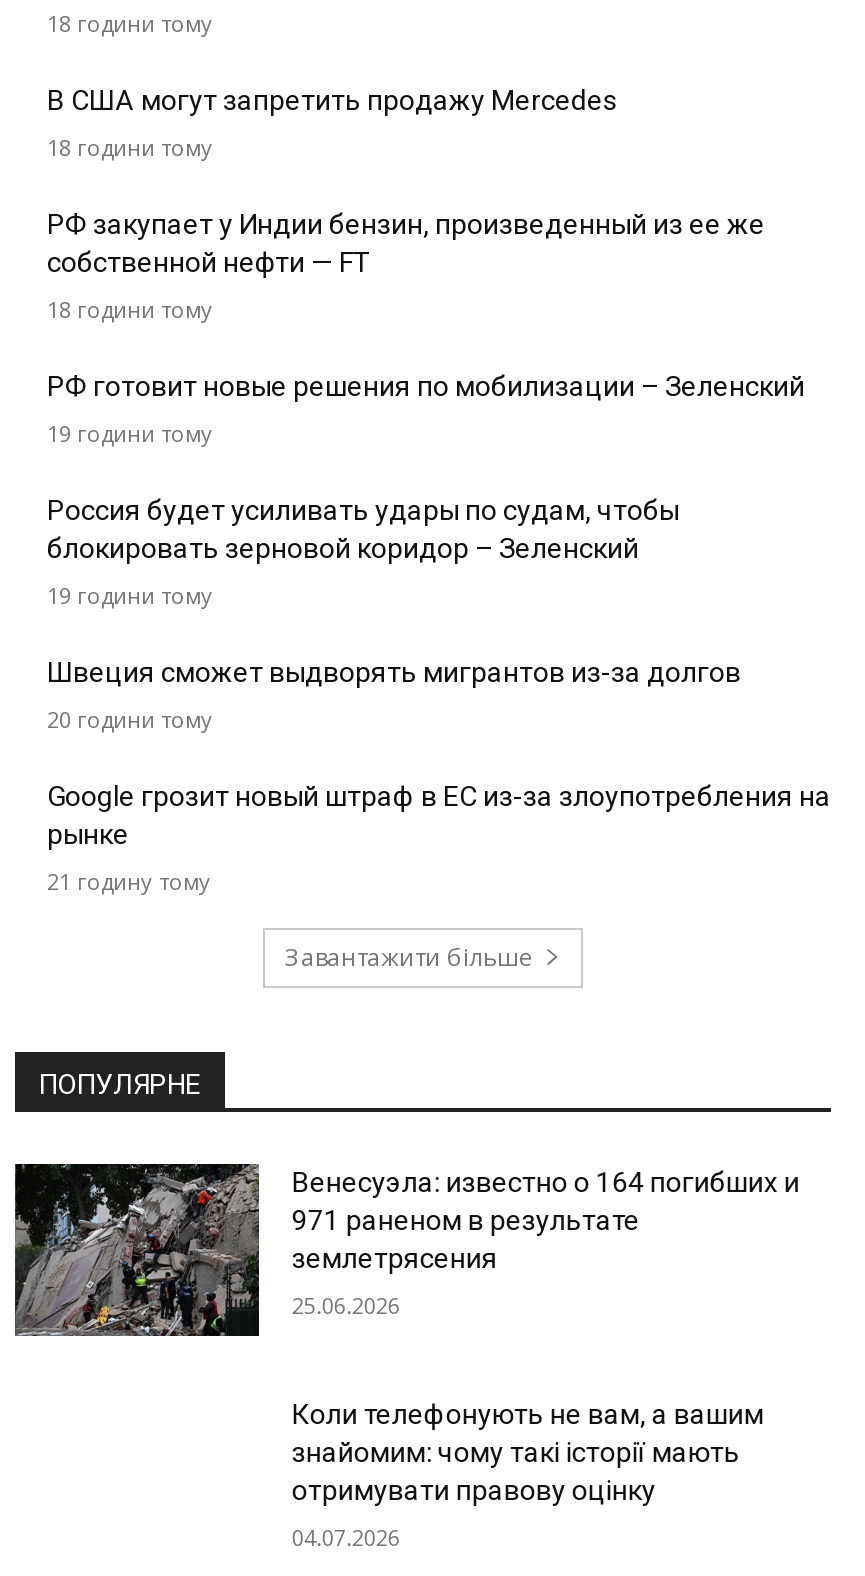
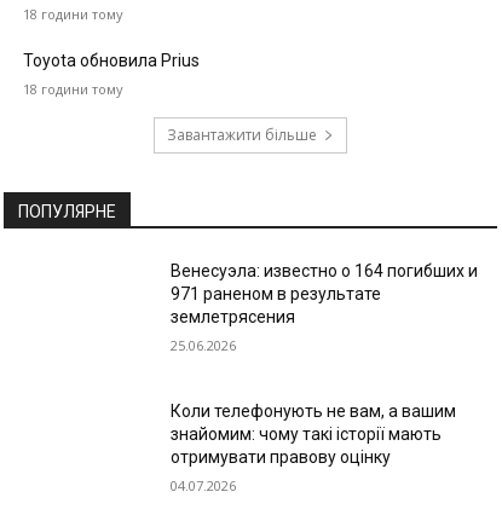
[47,84,617,116] В США могут запретить продажу Mercedes -> [23,51,200,70] Toyota обновила Prius
[47,208,831,896] РФ закупает у Индии бензин, произведенный из ее же | собственной нефти — FT | 18 години тому | РФ готовит новые решения по мобилизации – Зеленский | 19 години тому | Россия будет усиливать удары по судам, чтобы | блокировать зерновой коридор – Зеленский | 19 години тому | Швеция сможет выдворять мигрантов из-за долгов | 20 години тому | Google грозит новый штраф в ЕС из-за злоупотребления на | рынке | 21 годину тому -> none
[13,1162,261,1338] [image] -> none

